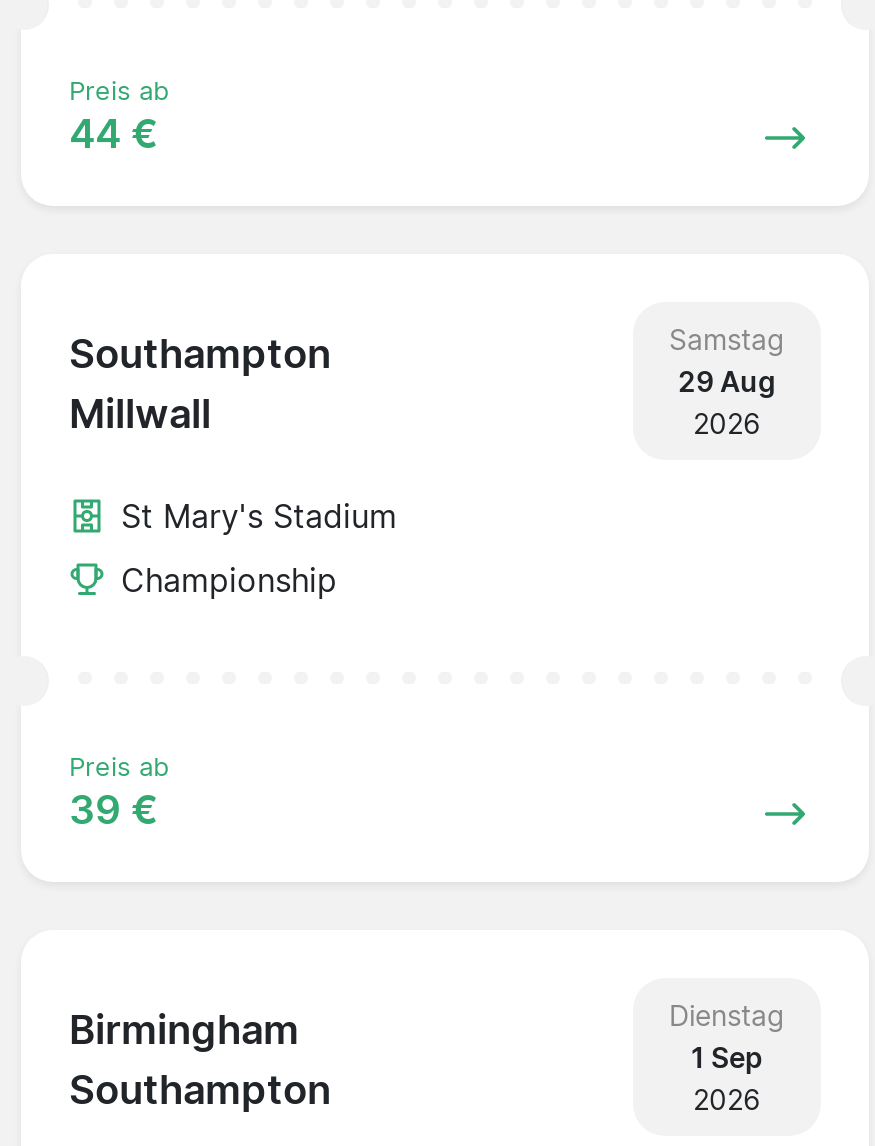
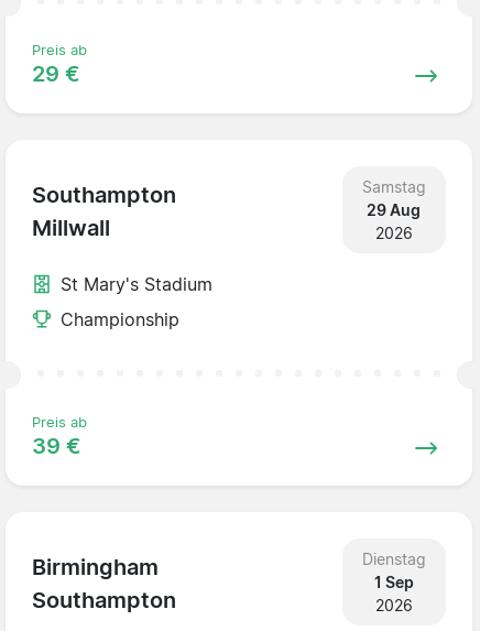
[69,109,159,157] 44 € -> [32,60,80,87] 29 €

